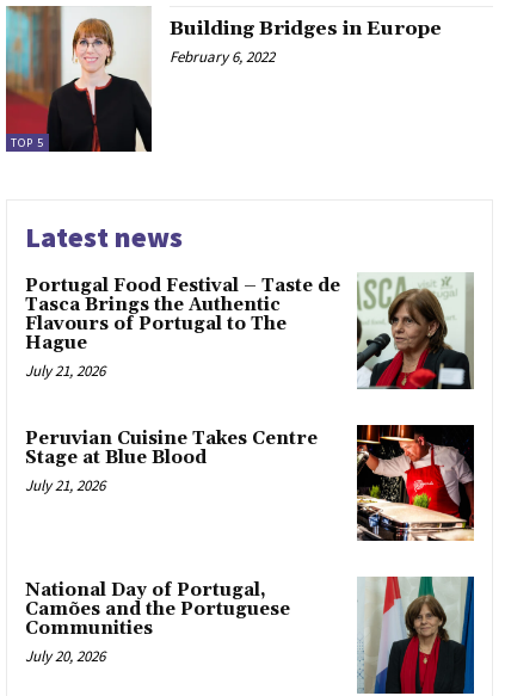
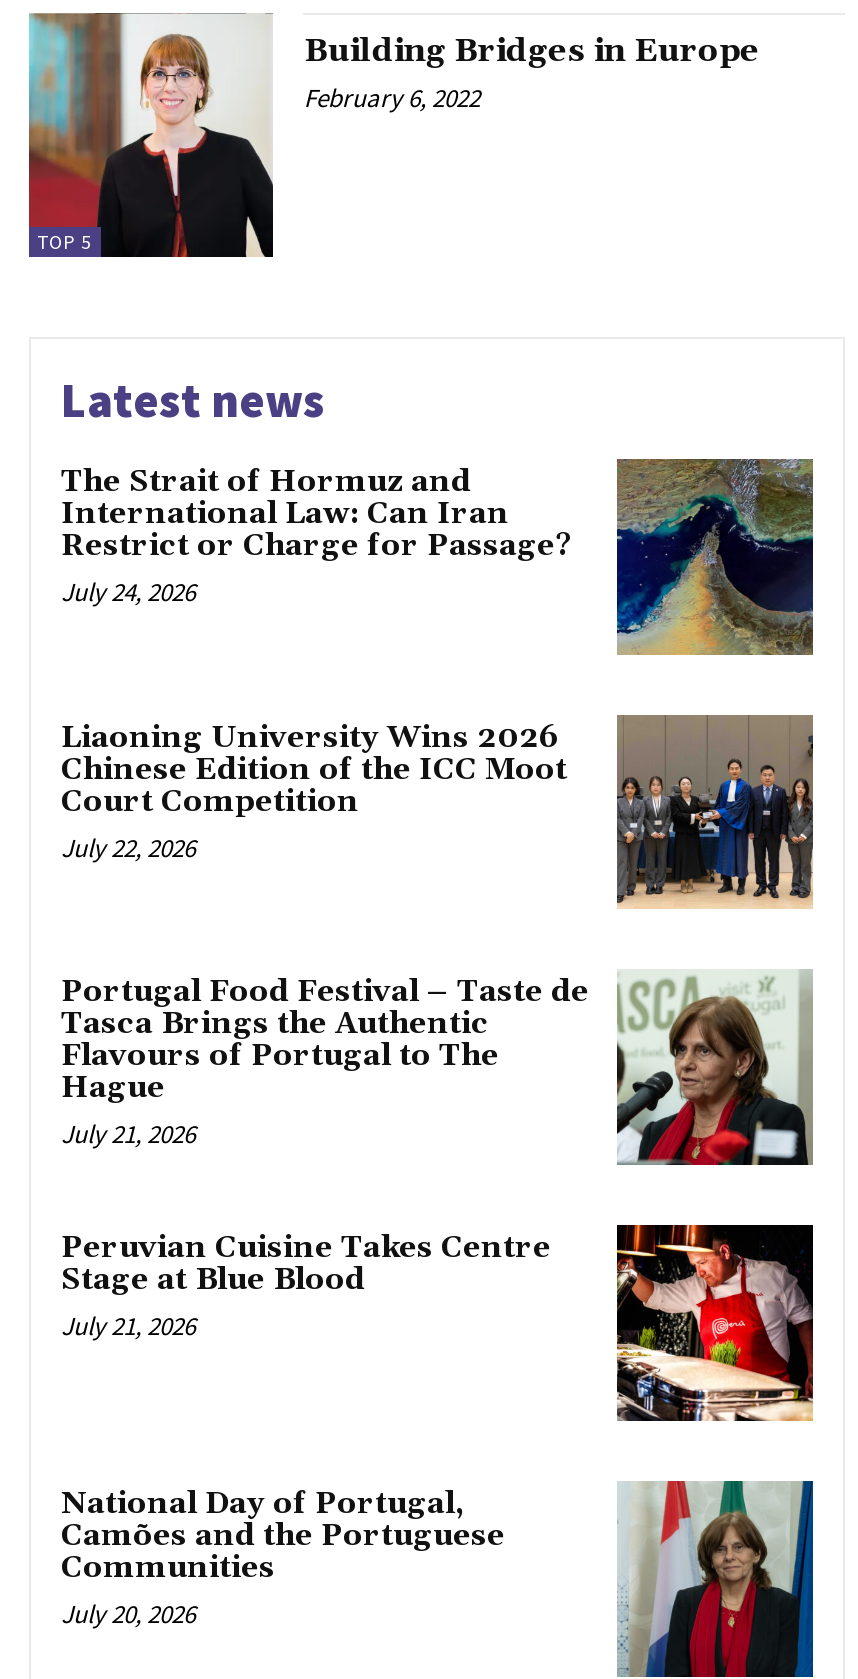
none -> [61,457,815,657] [image] | The Strait of Hormuz and | International Law: Can Iran | Restrict or Charge for Passage? | July 24, 2026
none -> [61,713,815,909] [image] | Liaoning University Wins 2026 | Chinese Edition of the ICC Moot | Court Competition | July 22, 2026

